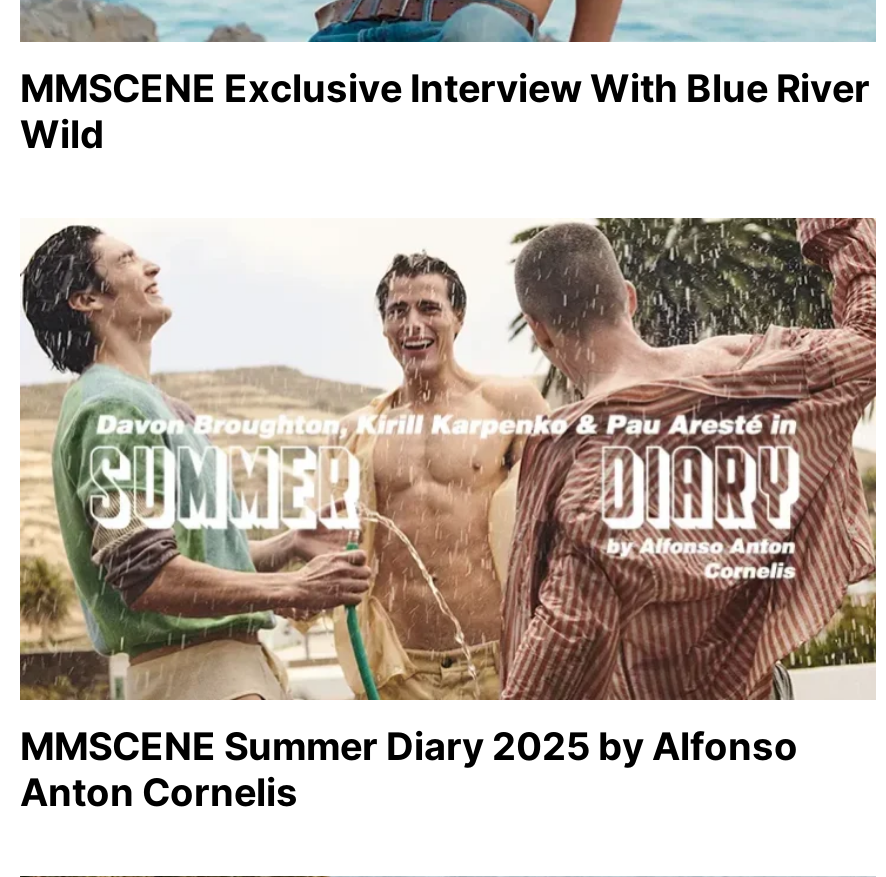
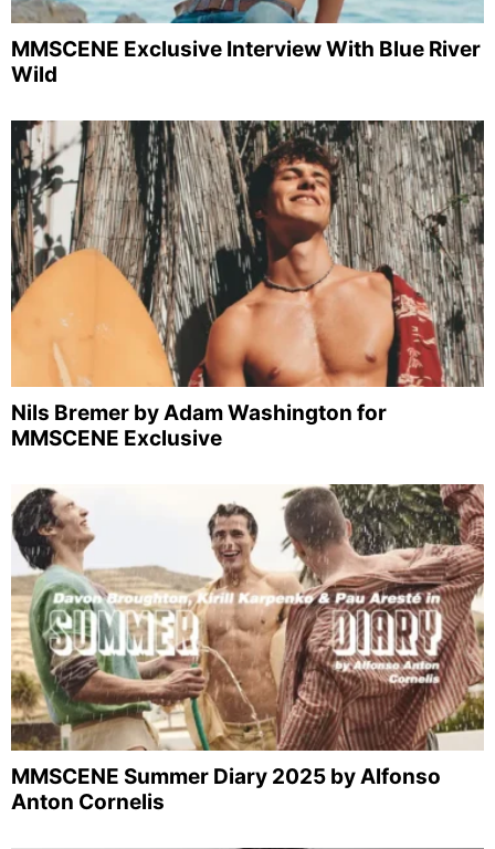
none -> [10,119,485,451] [image] | Nils Bremer by Adam Washington for | MMSCENE Exclusive

